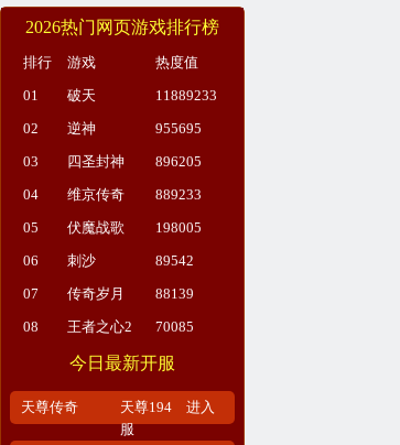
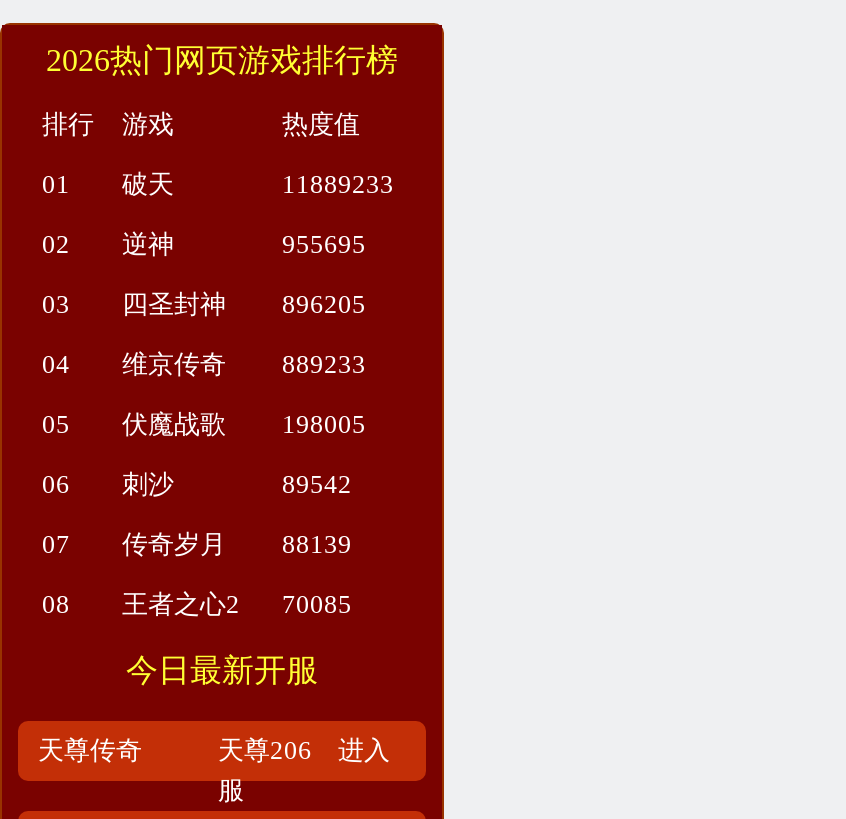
[120,399,215,415] 天尊194 进入 -> [218,735,390,765] 天尊206 进入

